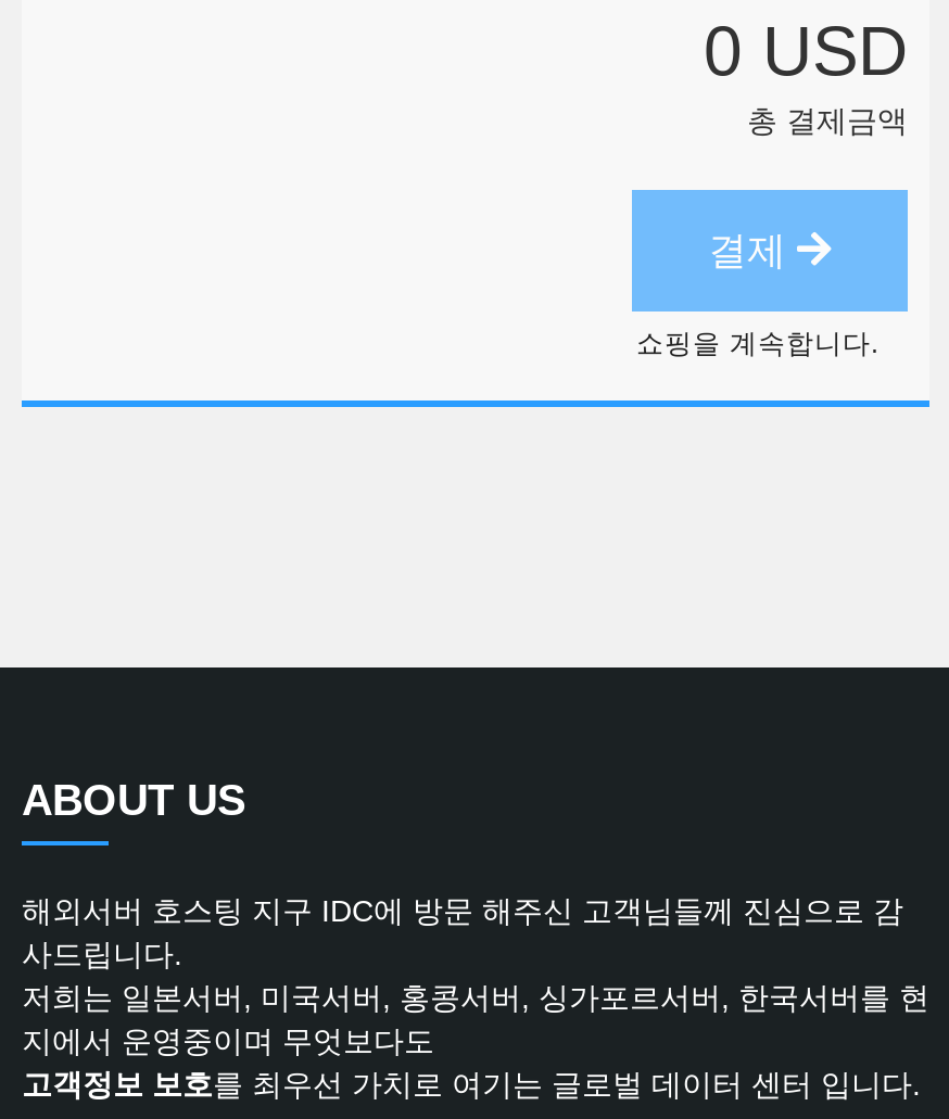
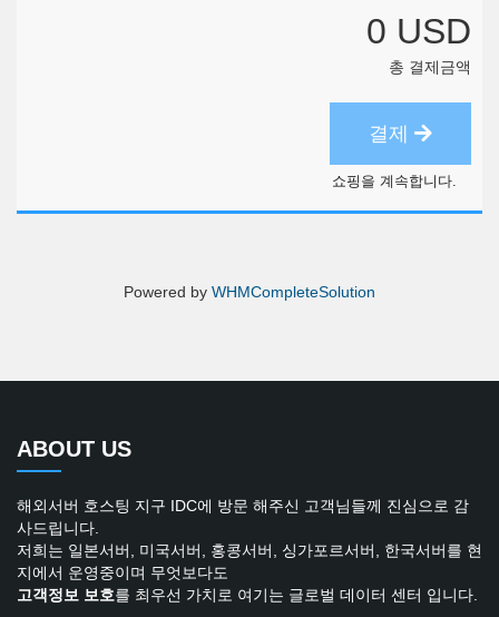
none -> [124,283,375,301] Powered by WHMCompleteSolution

